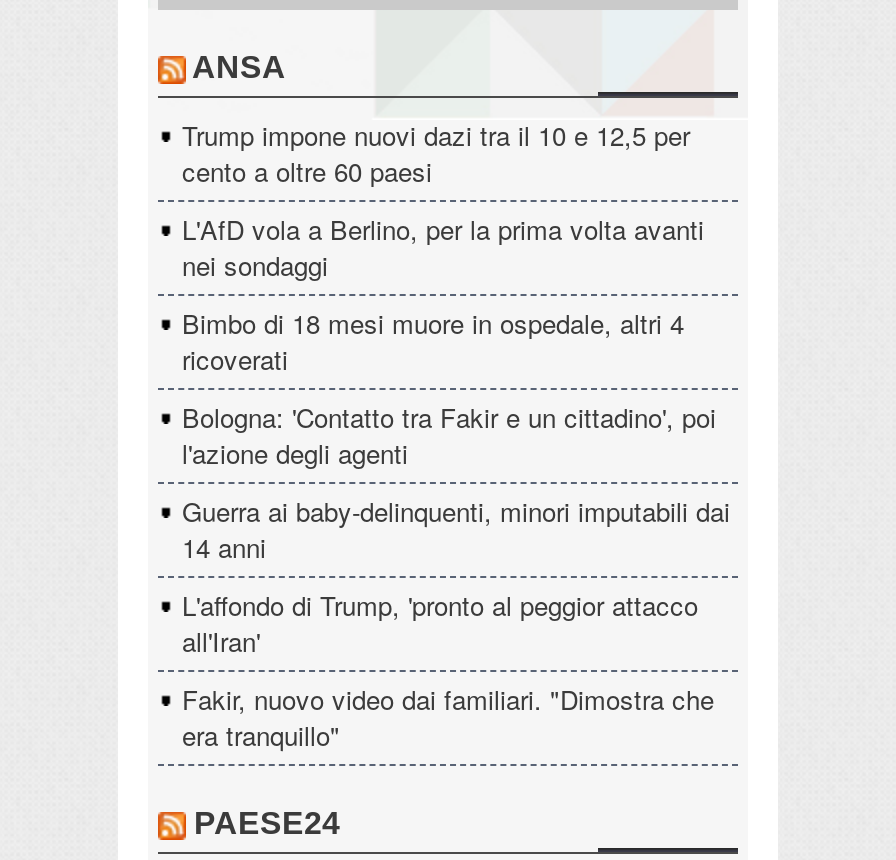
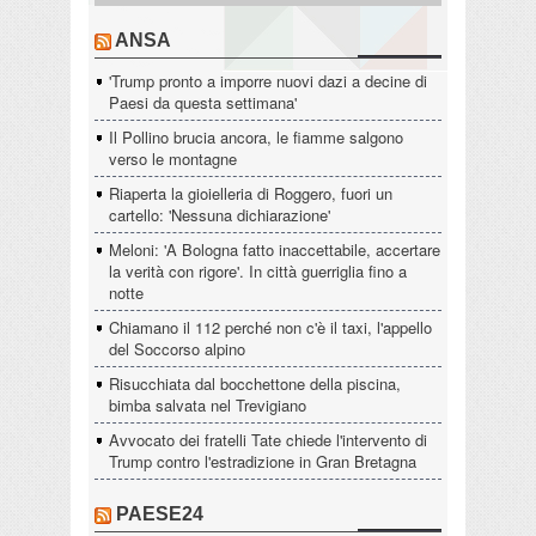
[182,116,690,190] Trump impone nuovi dazi tra il 10 e 12,5 per | cento a oltre 60 paesi -> [109,69,427,114] 'Trump pronto a imporre nuovi dazi a decine di | Paesi da questa settimana'
[182,210,704,284] L'AfD vola a Berlino, per la prima volta avanti | nei sondaggi -> [109,126,403,170] Il Pollino brucia ancora, le fiamme salgono | verso le montagne
[182,304,684,378] Bimbo di 18 mesi muore in ospedale, altri 4 | ricoverati -> [109,182,392,226] Riaperta la gioielleria di Roggero, fuori un | cartello: 'Nessuna dichiarazione'
[182,398,716,472] Bologna: 'Contatto tra Fakir e un cittadino', poi | l'azione degli agenti -> [109,238,440,304] Meloni: 'A Bologna fatto inaccettabile, accertare | la verità con rigore'. In città guerriglia fino a | notte
[182,492,730,566] Guerra ai baby-delinquenti, minori imputabili dai | 14 anni -> [109,316,432,360] Chiamano il 112 perché non c'è il taxi, l'appello | del Soccorso alpino
[182,586,698,660] L'affondo di Trump, 'pronto al peggior attacco | all'Iran' -> [109,372,401,416] Risucchiata dal bocchettone della piscina, | bimba salvata nel Trevigiano
[182,680,714,754] Fakir, nuovo video dai familiari. "Dimostra che | era tranquillo" -> [109,428,427,473] Avvocato dei fratelli Tate chiede l'intervento di | Trump contro l'estradizione in Gran Bretagna

